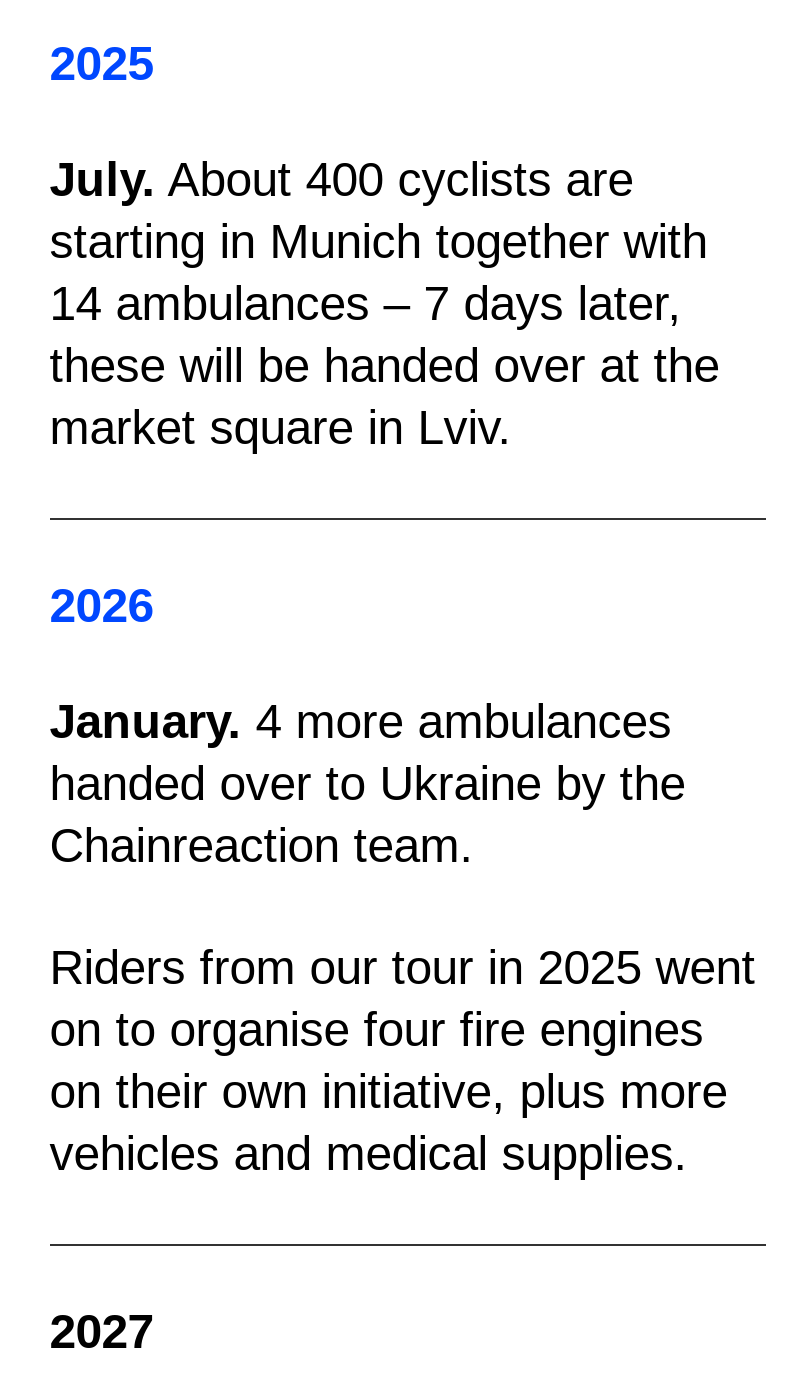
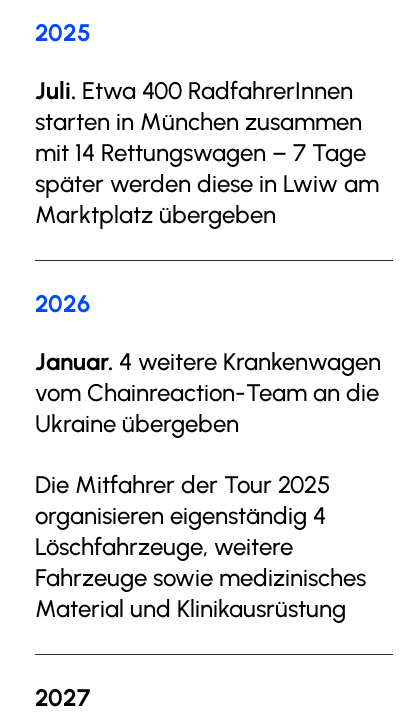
[50,152,720,454] July. About 400 cyclists are | starting in Munich together with | 14 ambulances – 7 days later, | these will be handed over at the | market square in Lviv. -> [35,76,379,229] Juli. Etwa 400 RadfahrerInnen | starten in München zusammen | mit 14 Rettungswagen – 7 Tage | später werden diese in Lwiw am | Marktplatz übergeben
[50,694,686,872] January. 4 more ambulances | handed over to Ukraine by the | Chainreaction team. -> [35,347,381,438] Januar. 4 weitere Krankenwagen | vom Chainreaction-Team an die | Ukraine übergeben
[50,940,756,1180] Riders from our tour in 2025 went | on to organise four fire engines | on their own initiative, plus more | vehicles and medical supplies. -> [35,470,366,623] Die Mitfahrer der Tour 2025 | organisieren eigenständig 4 | Löschfahrzeuge, weitere | Fahrzeuge sowie medizinisches | Material und Klinikausrüstung

